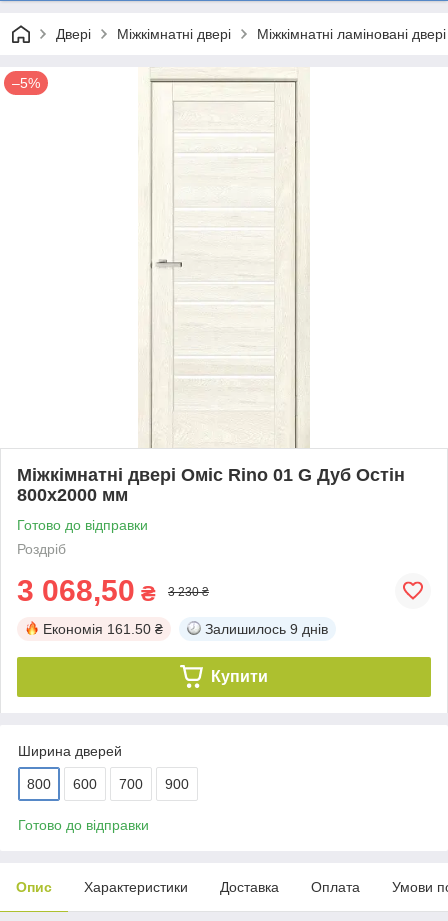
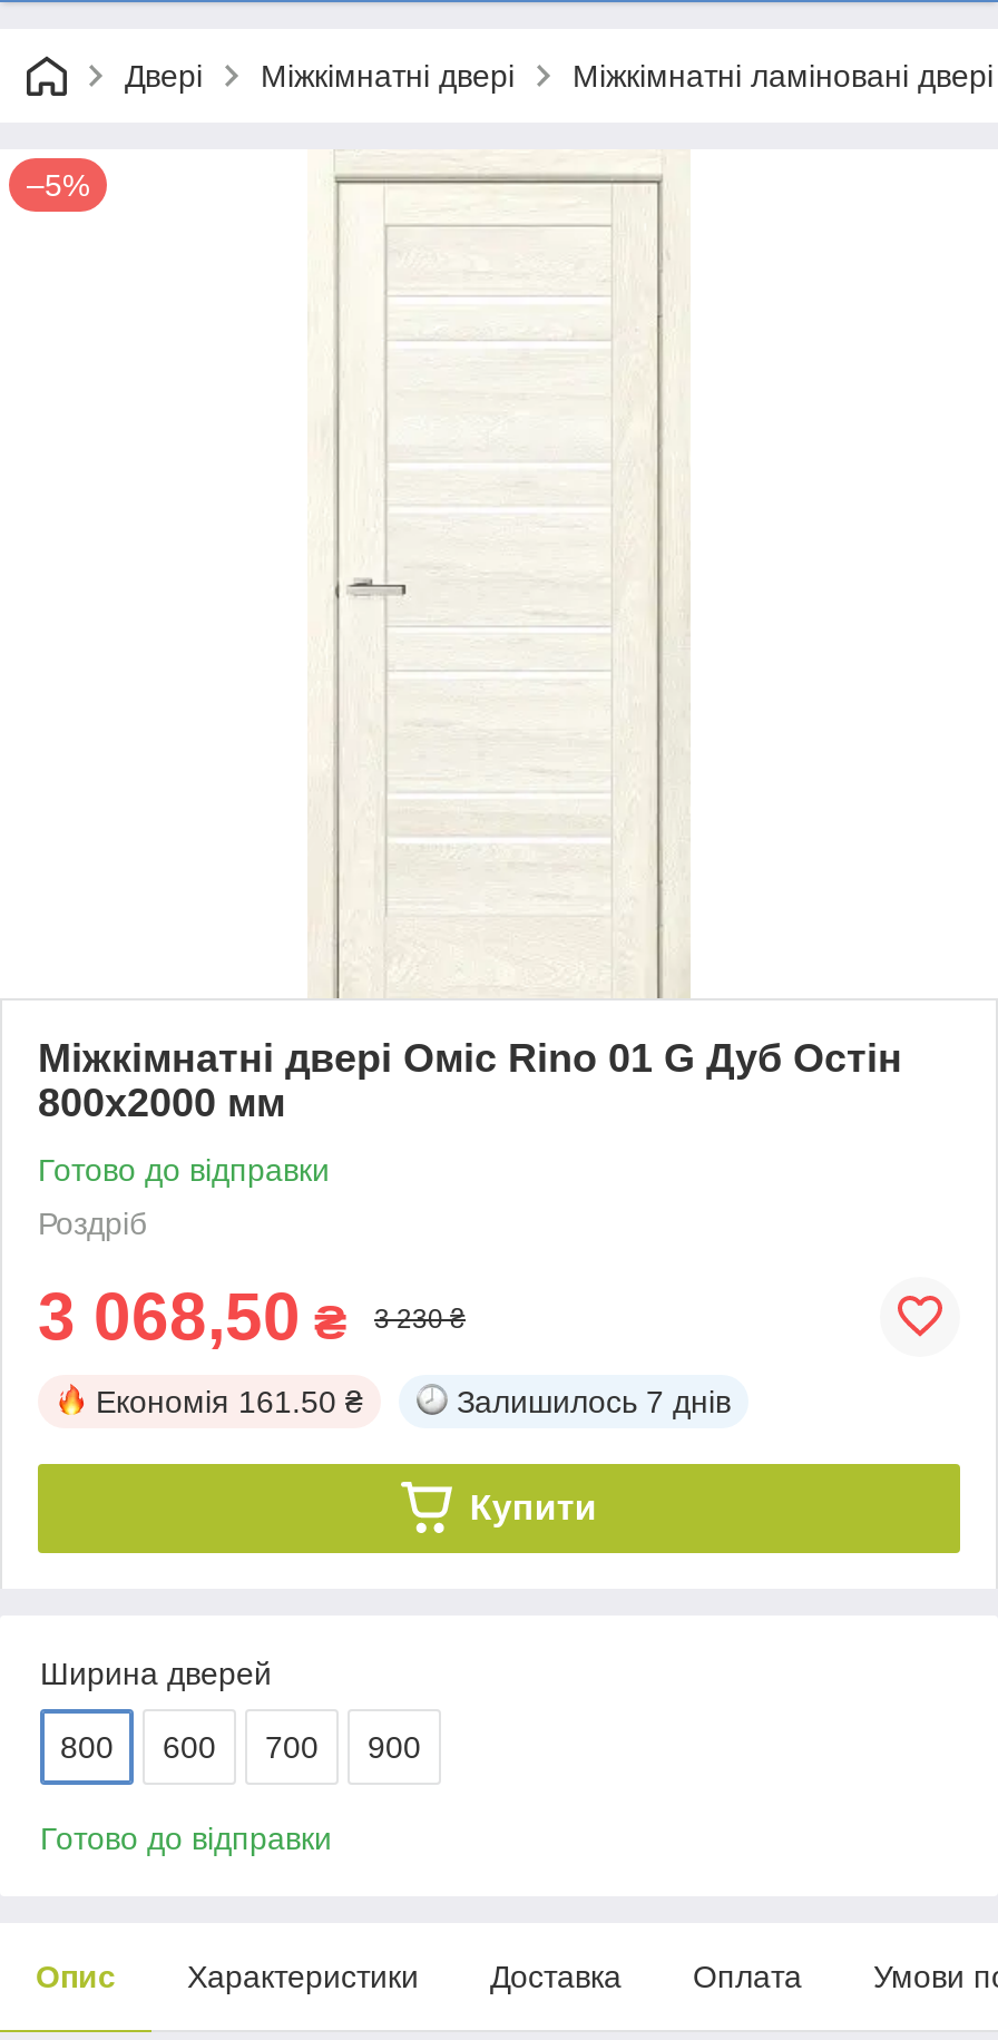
[205,621,328,637] Залишилось 9 днів -> [457,1383,731,1419] Залишилось 7 днів

